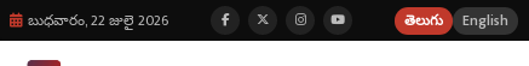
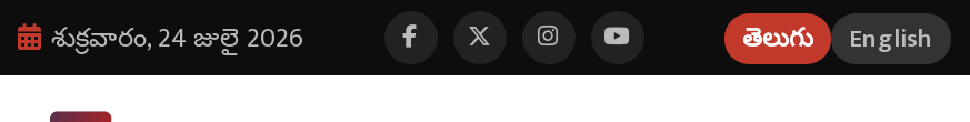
[28,8,168,32] బుధవారం, 22 జులై 2026 -> [51,16,302,60] శుక్రవారం, 24 జులై 2026

